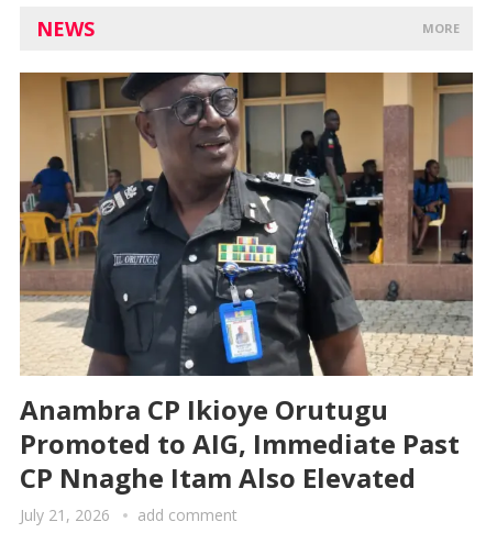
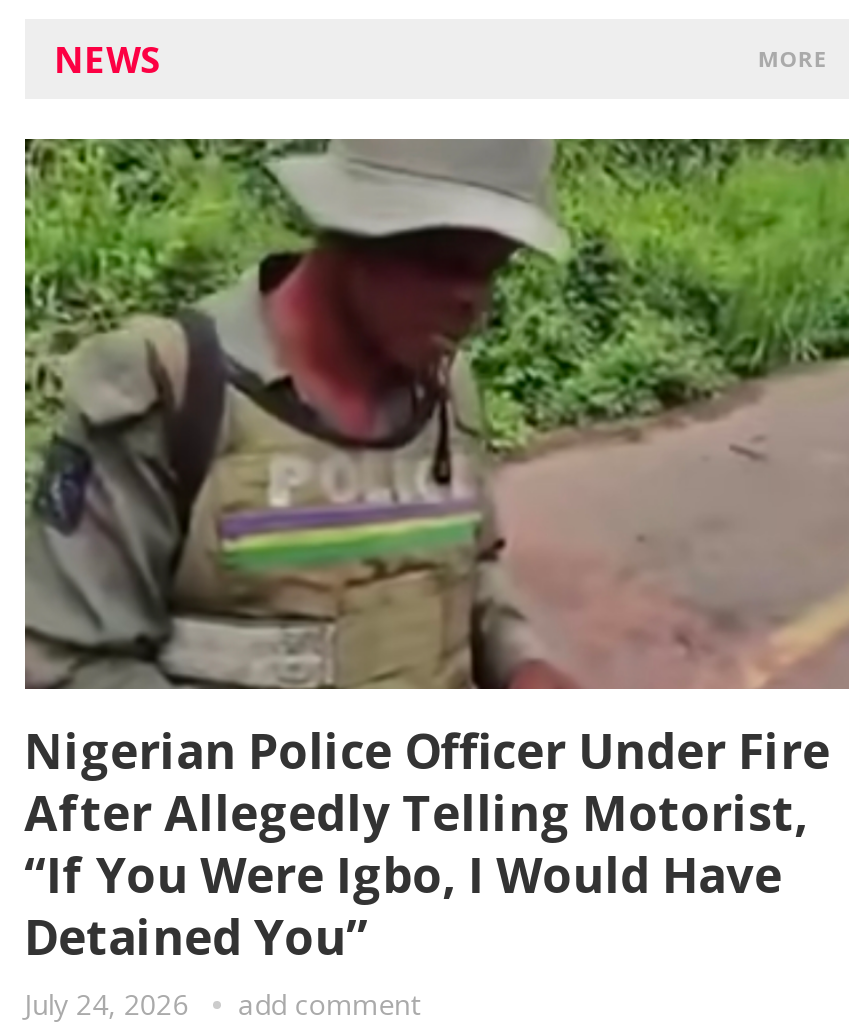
[19,71,473,525] [image] | Anambra CP Ikioye Orutugu | Promoted to AIG, Immediate Past | CP Nnaghe Itam Also Elevated | July 21, 2026 -> [23,137,851,1022] [image] | Nigerian Police Officer Under Fire | After Allegedly Telling Motorist, | “If You Were Igbo, I Would Have | Detained You” | July 24, 2026

